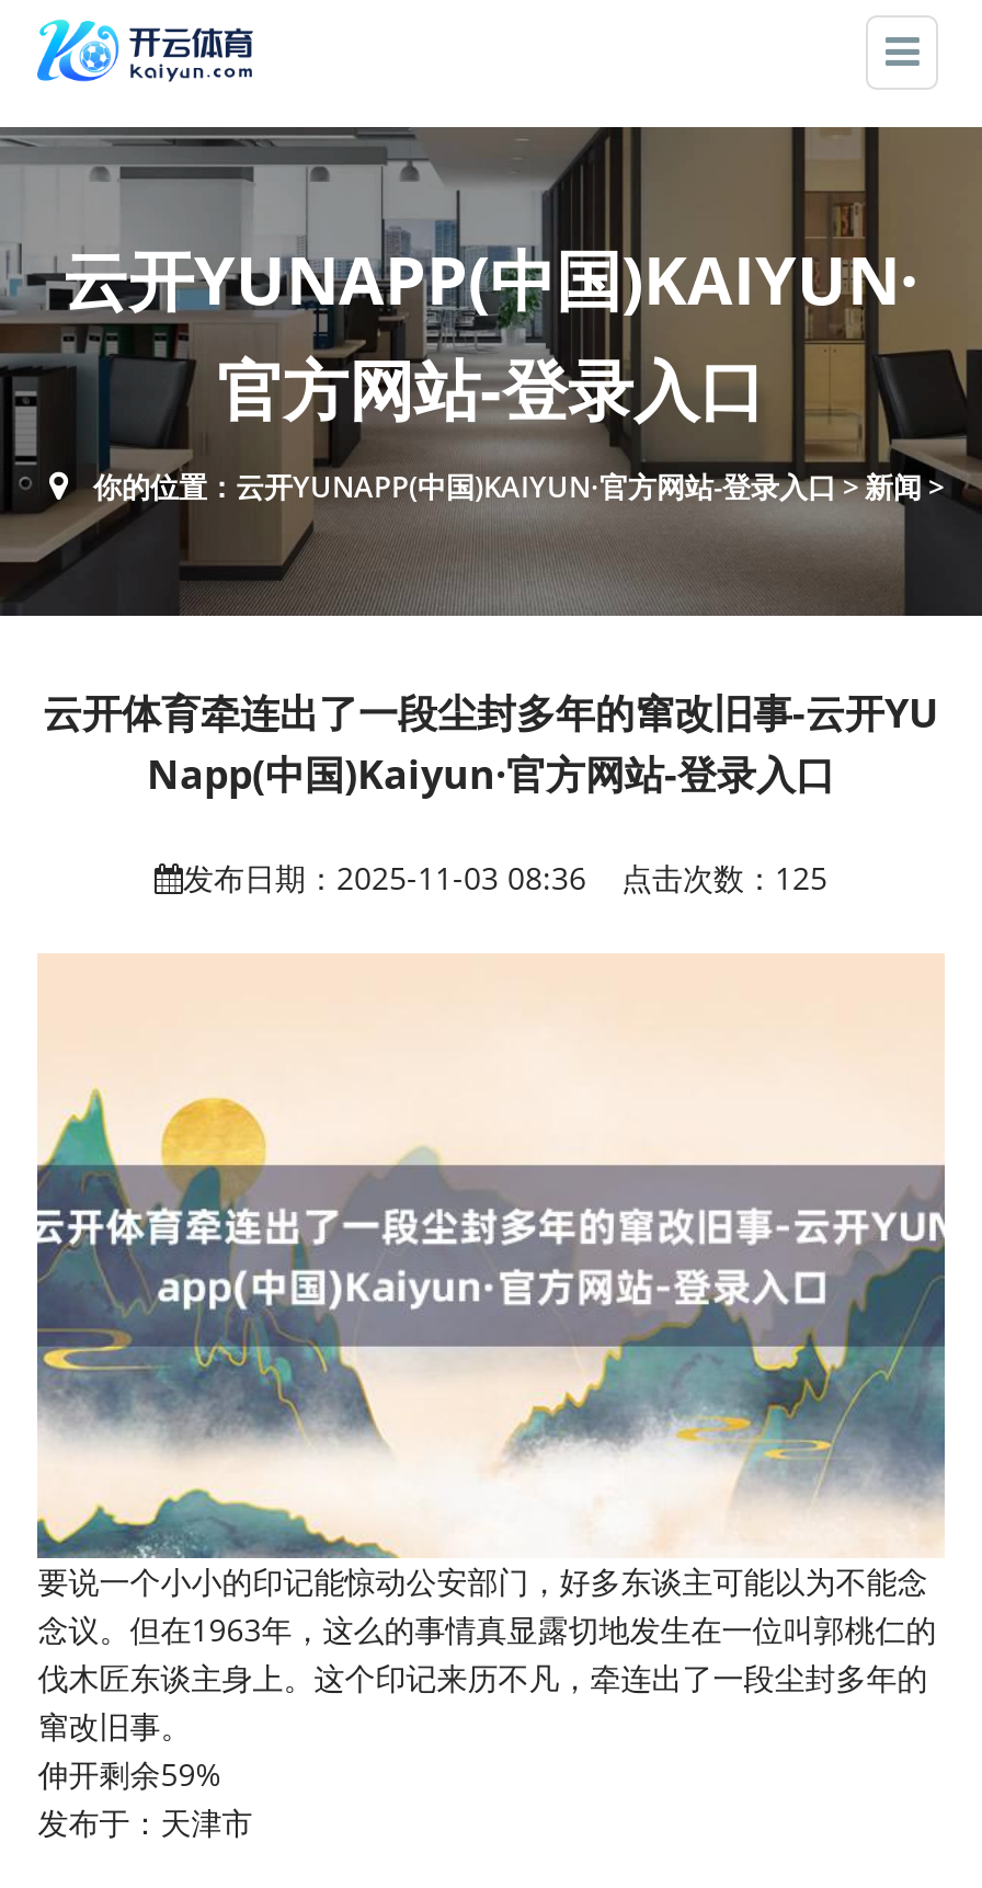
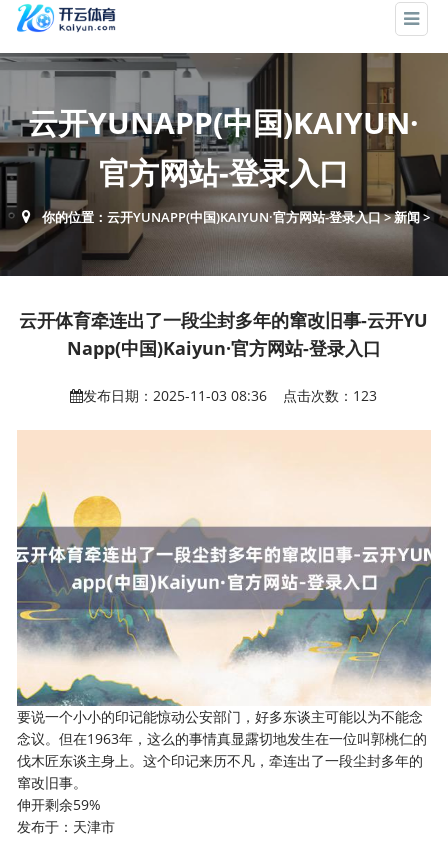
[183,857,827,899] 发布日期：2025-11-03 08:36 点击次数：125 -> [83,386,377,405] 发布日期：2025-11-03 08:36 点击次数：123

